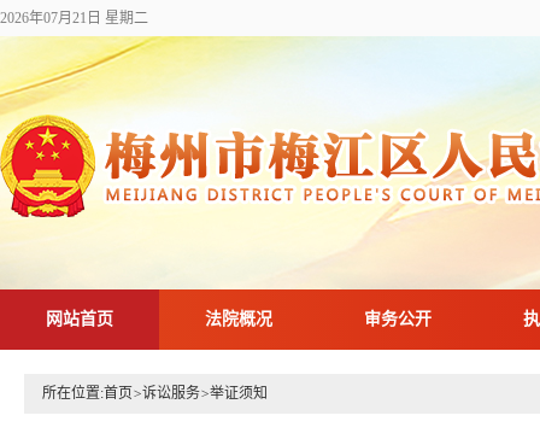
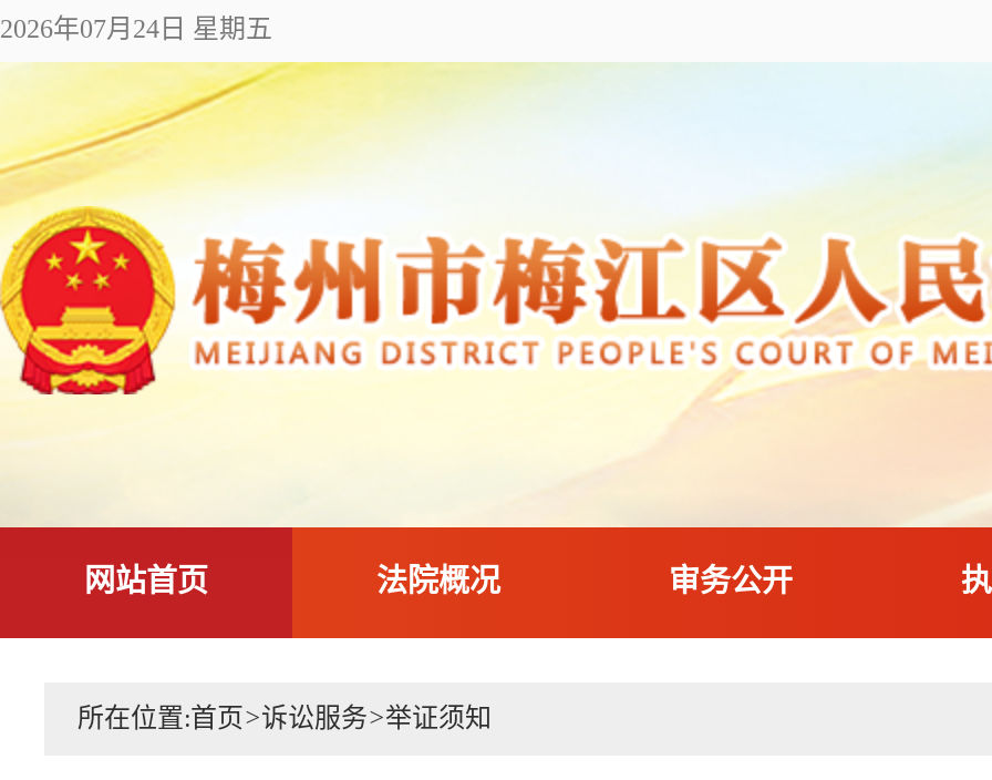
[0,10,148,27] 2026年07月21日 星期二 -> [0,13,272,44] 2026年07月24日 星期五

